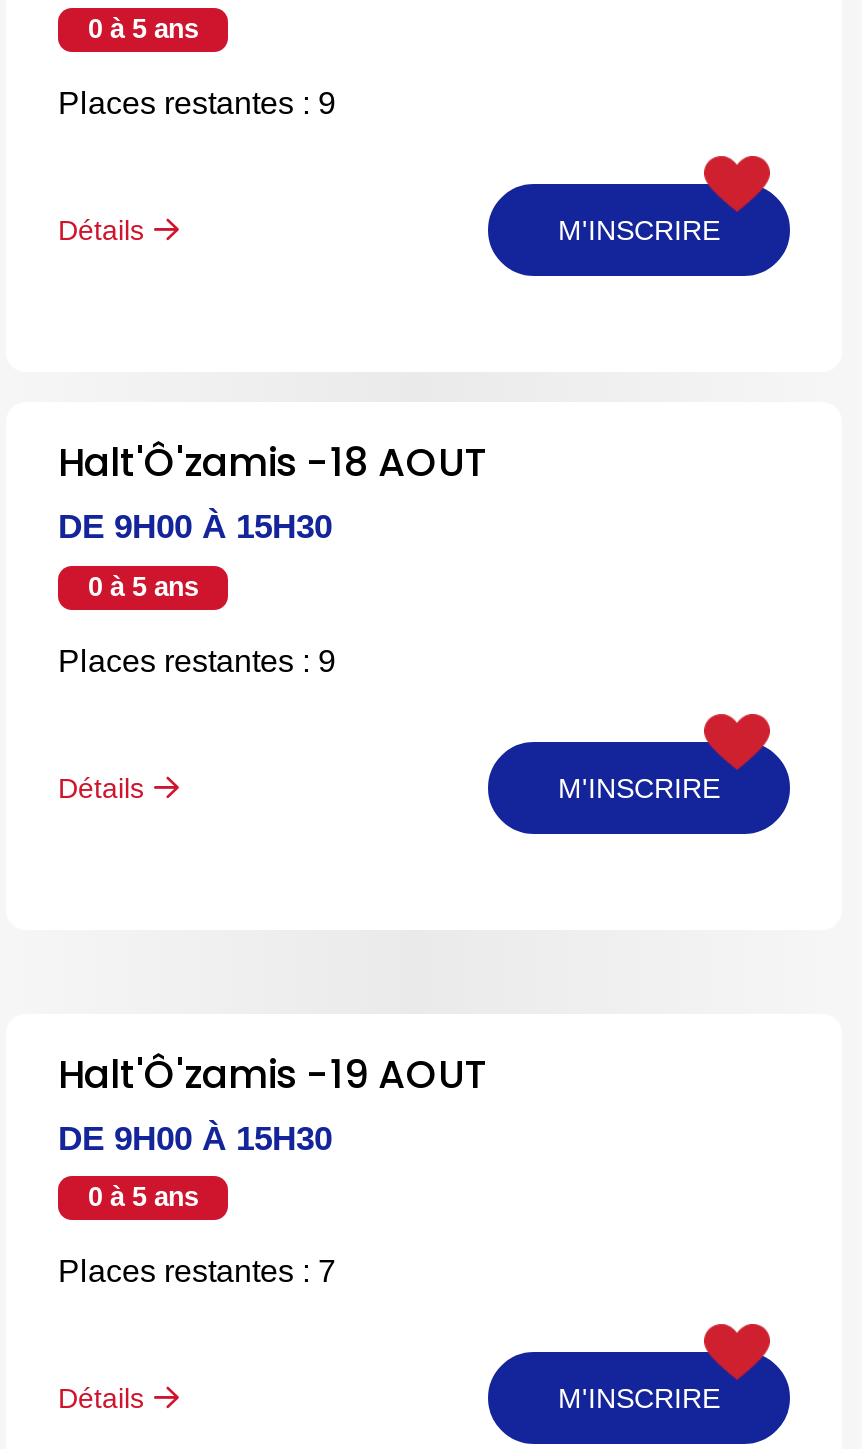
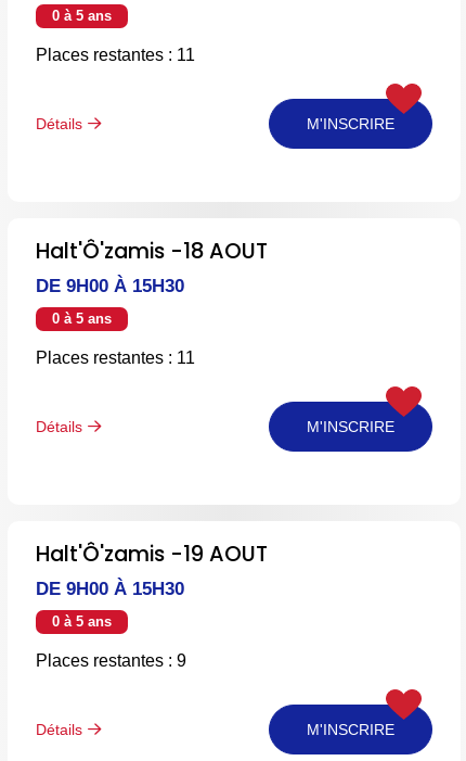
[58,85,336,119] Places restantes : 9 -> [36,46,195,64] Places restantes : 11
[58,643,336,677] Places restantes : 9 -> [36,349,195,367] Places restantes : 11
[58,1254,336,1288] Places restantes : 7 -> [36,652,186,670] Places restantes : 9

